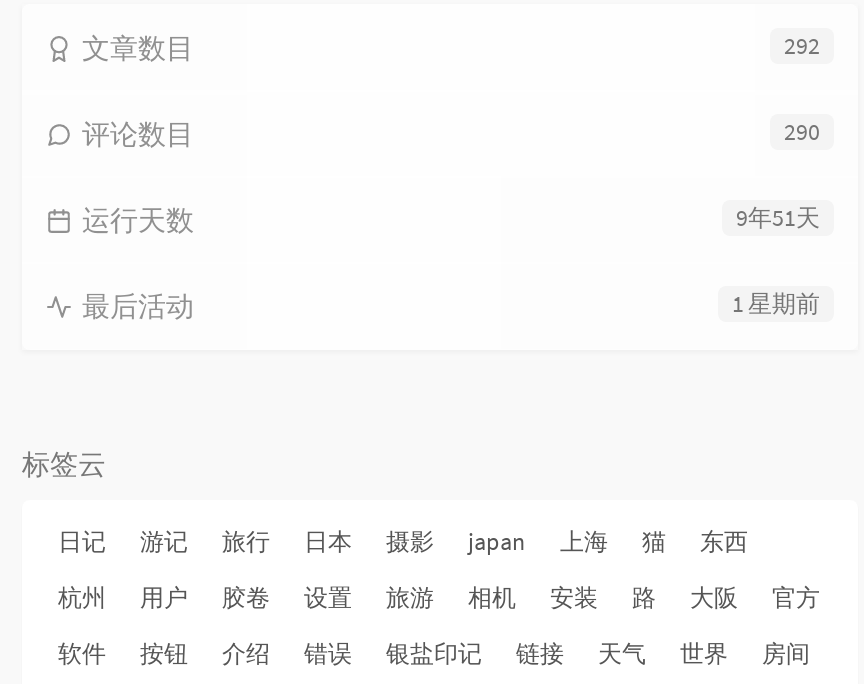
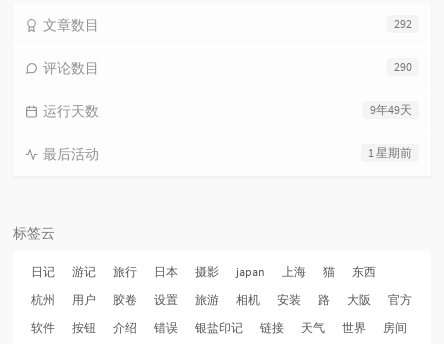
[736,202,820,232] 9年51天 -> [370,102,412,117] 9年49天

